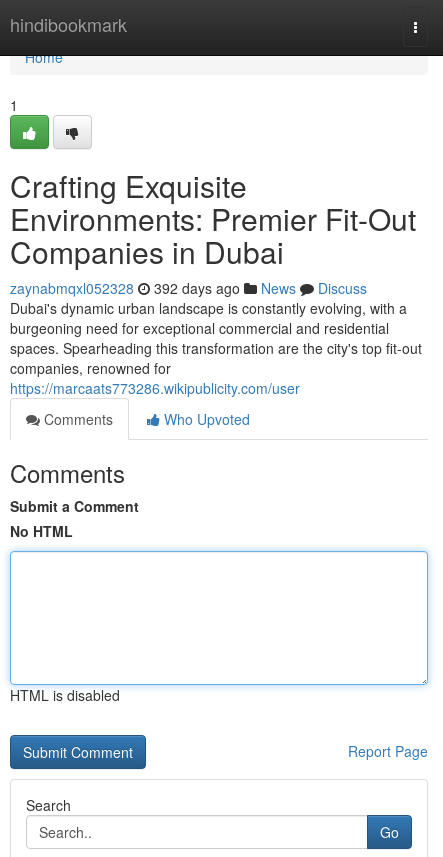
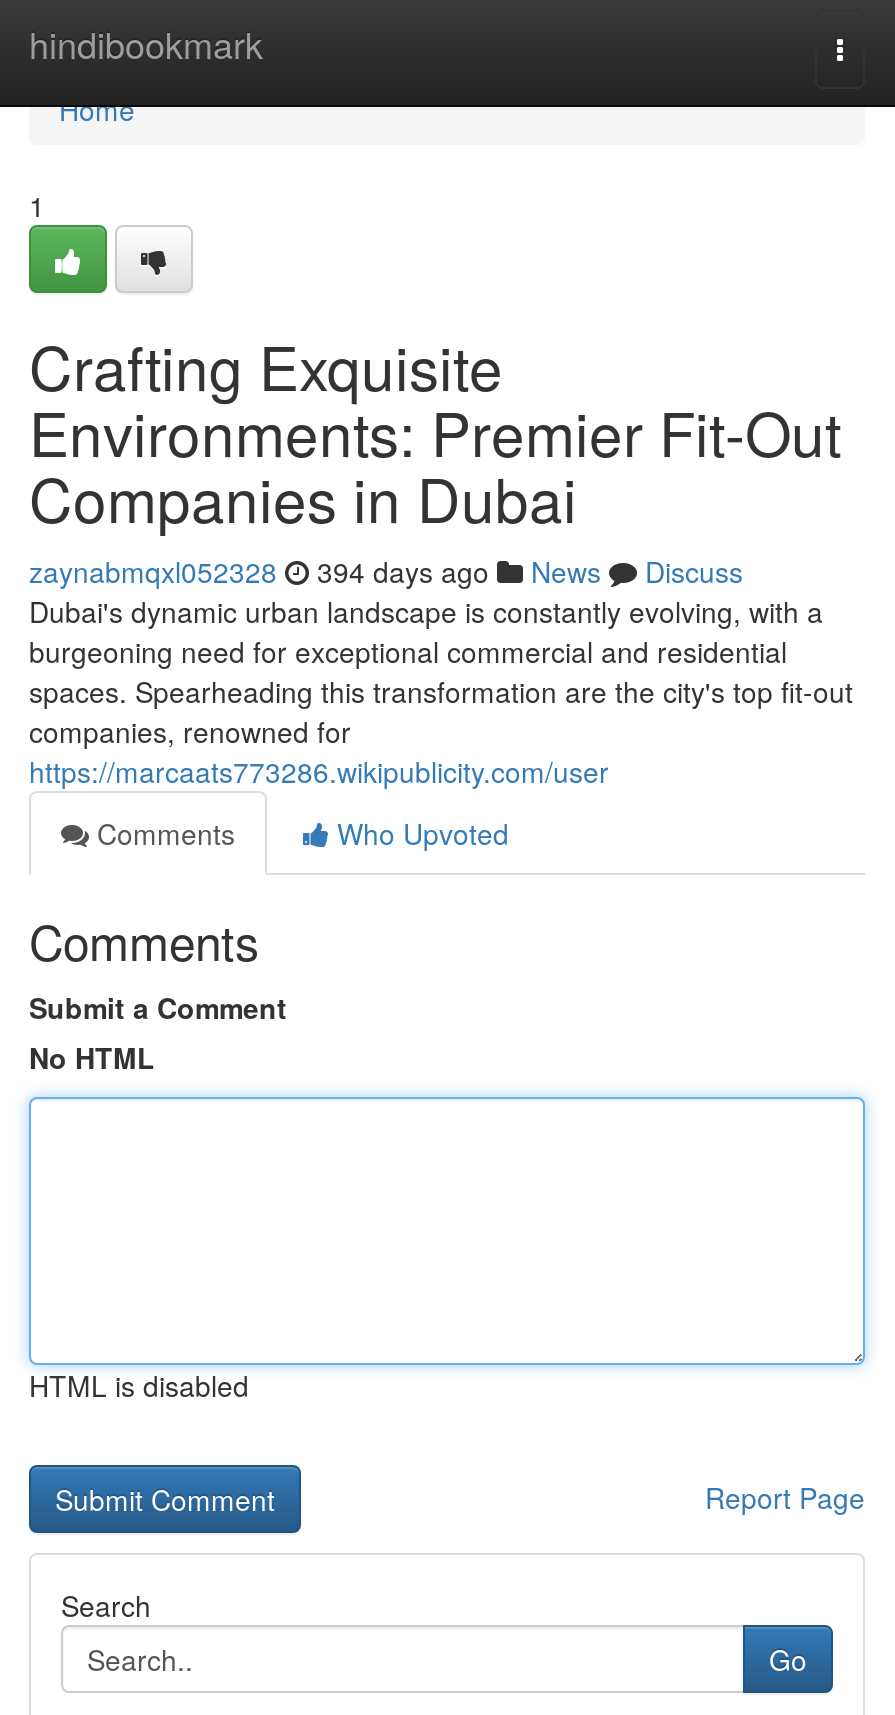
[10,278,367,298] zaynabmqxl052328 392 days ago News Discuss -> [29,551,743,591] zaynabmqxl052328 394 days ago News Discuss

